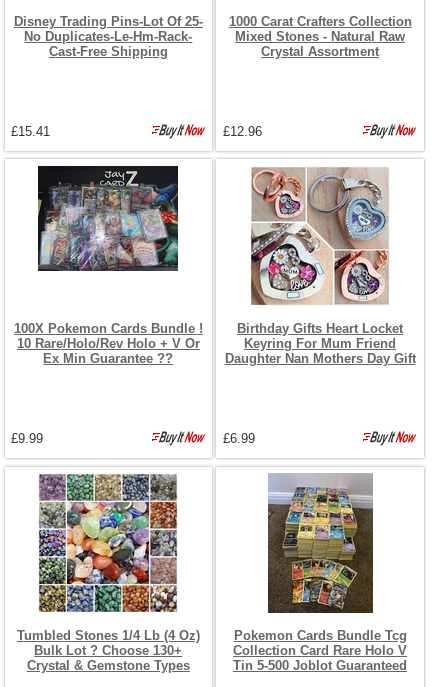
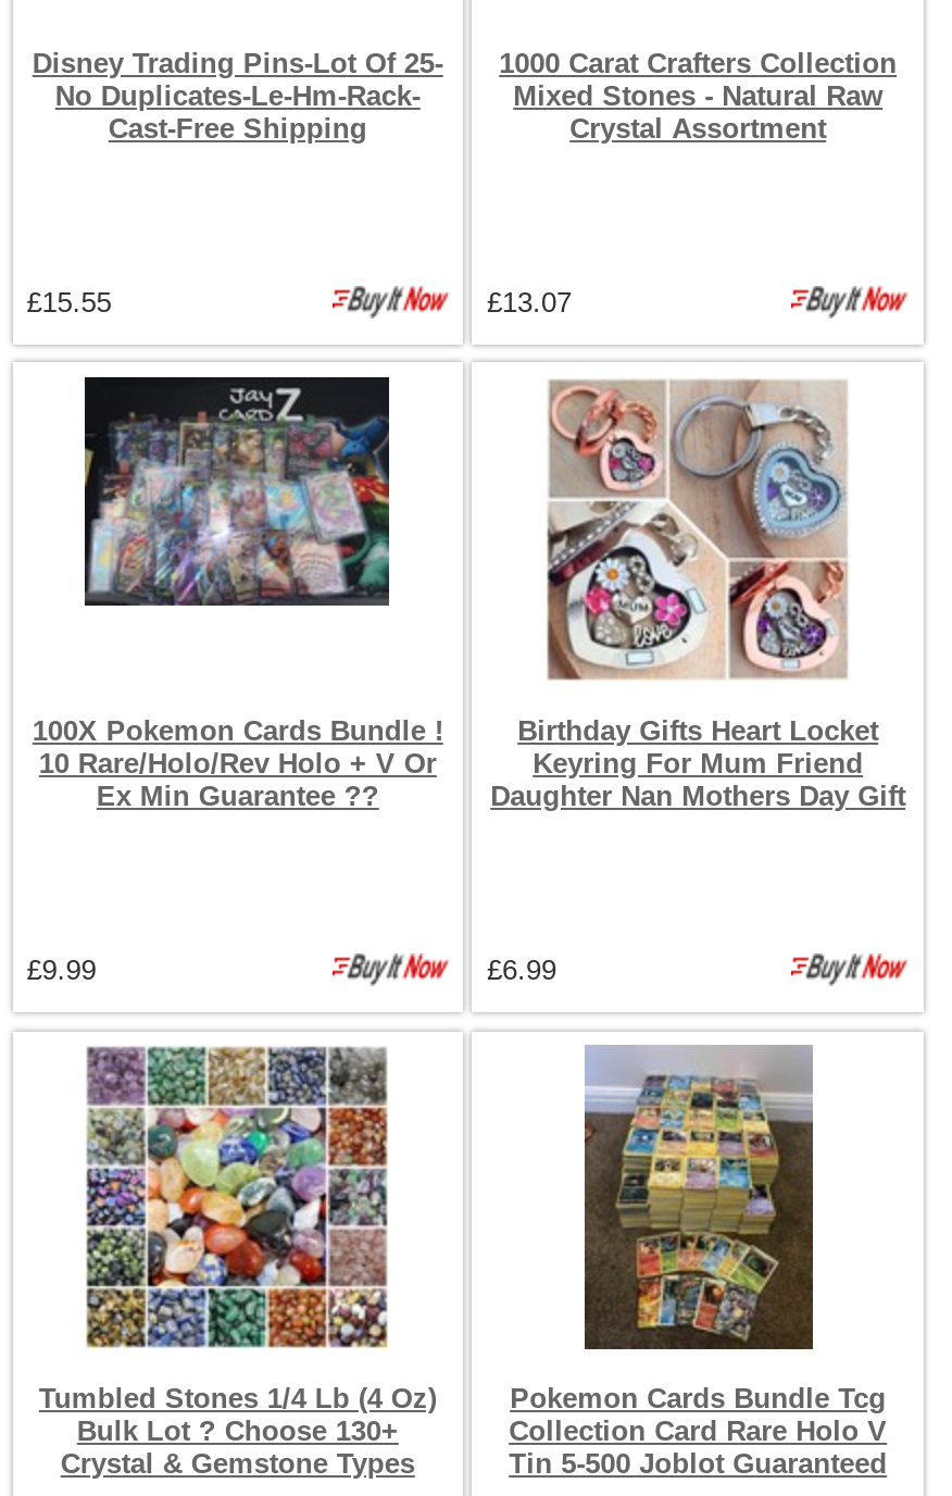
[11,124,50,139] £15.41 -> [27,286,111,319] £15.55
[223,124,262,139] £12.96 -> [487,286,571,319] £13.07

